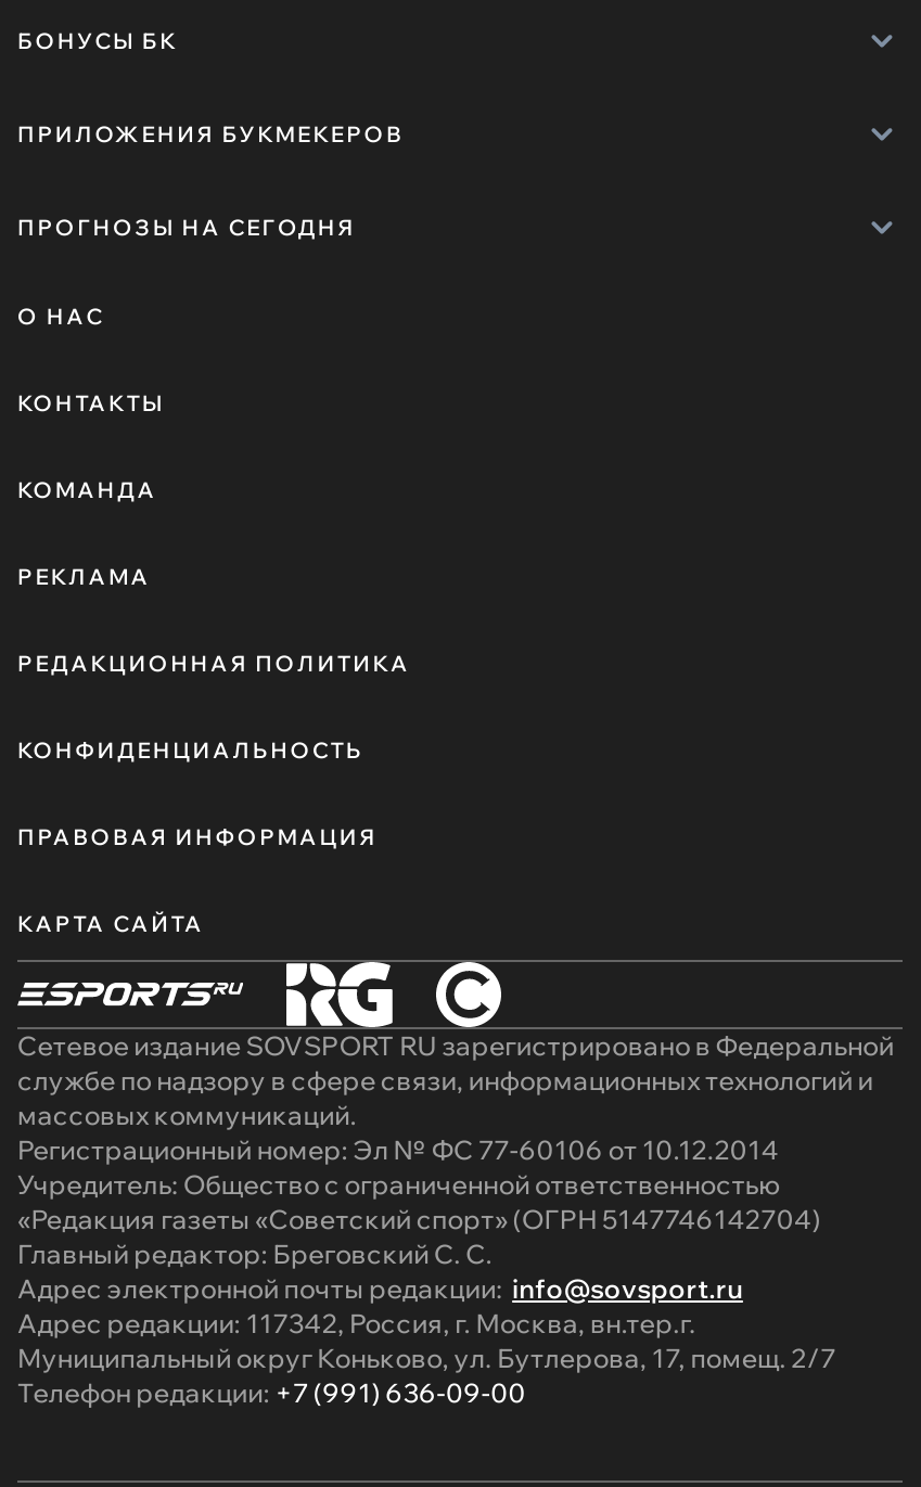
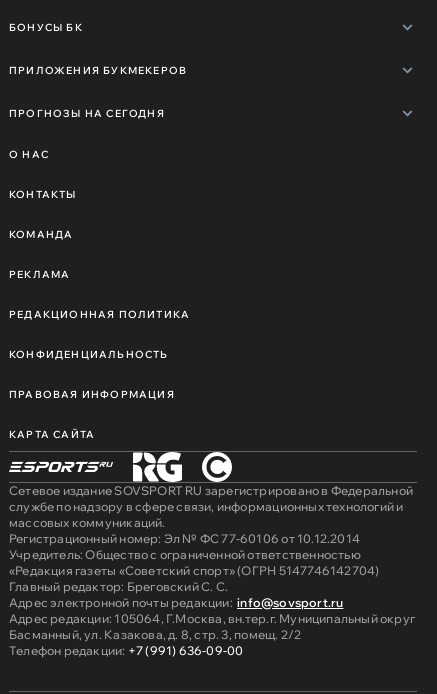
[17,1308,836,1375] Адрес редакции: 117342, Россия, г. Москва, вн.тер.г. | Муниципальный округ Коньково, ул. Бутлерова, 17, помещ. 2/7 -> [9,611,415,642] Адрес редакции: 105064, Г.Москва, вн.тер.г. Муниципальный округ | Басманный, ул. Казакова, д. 8, стр. 3, помещ. 2/2

